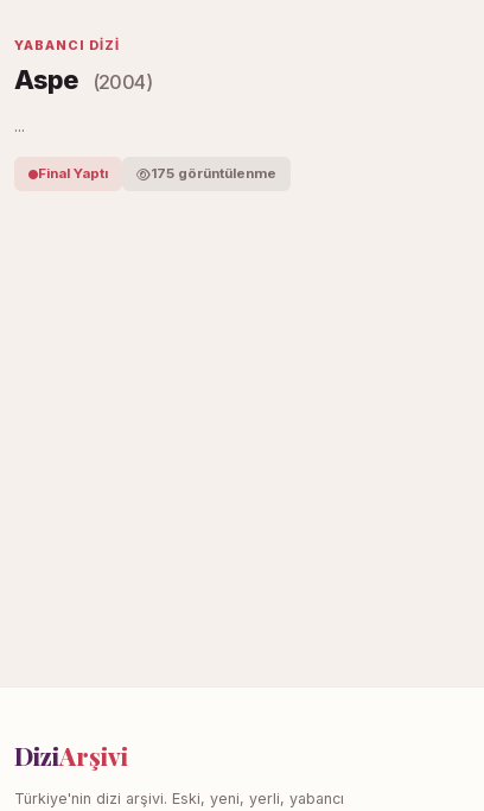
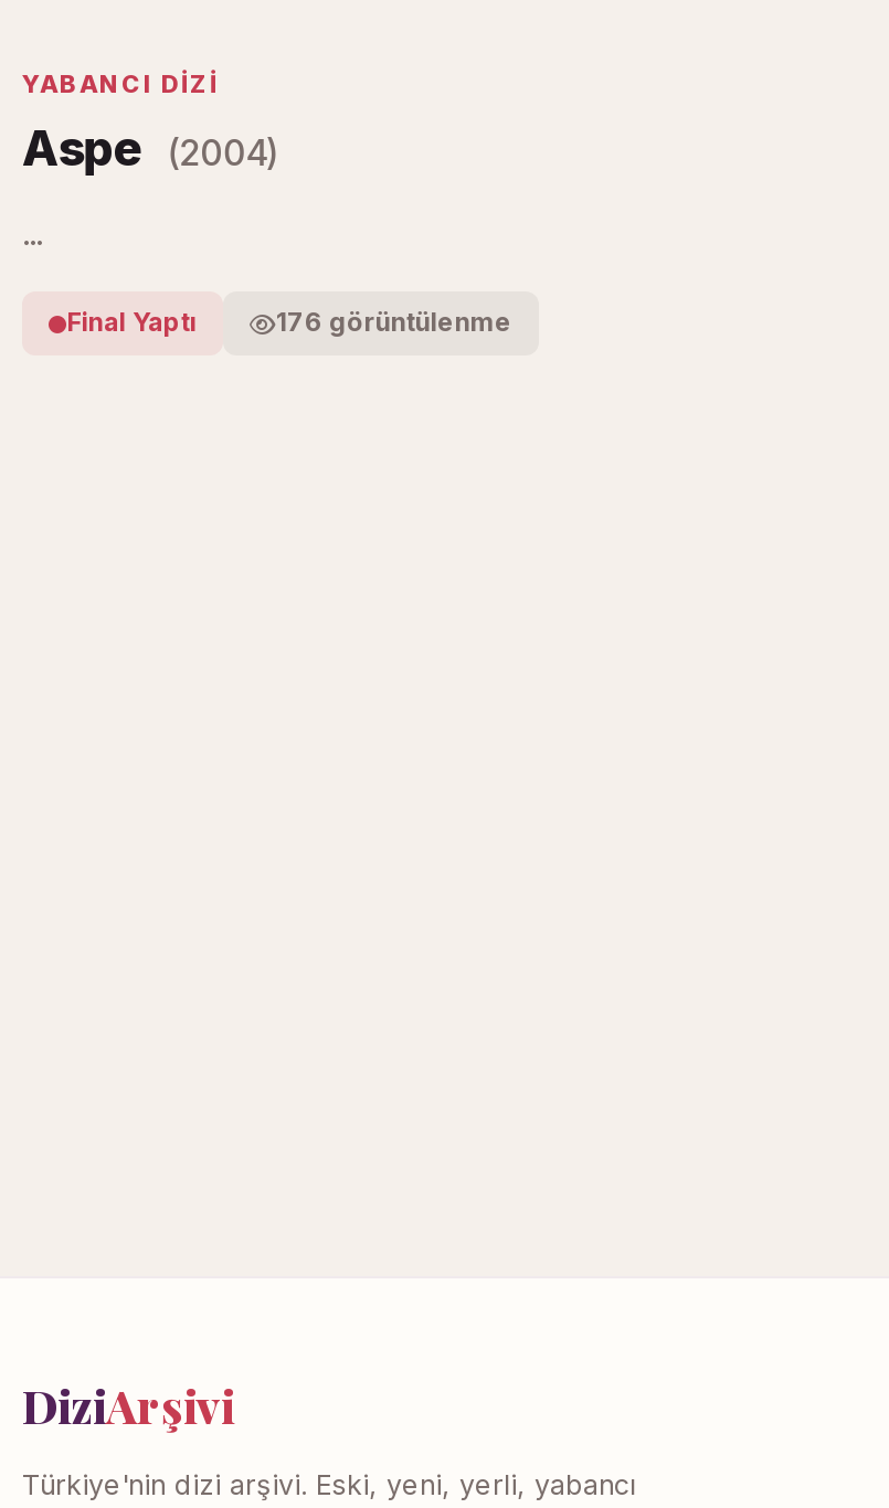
[151,165,276,182] 175 görüntülenme -> [276,308,512,338] 176 görüntülenme

